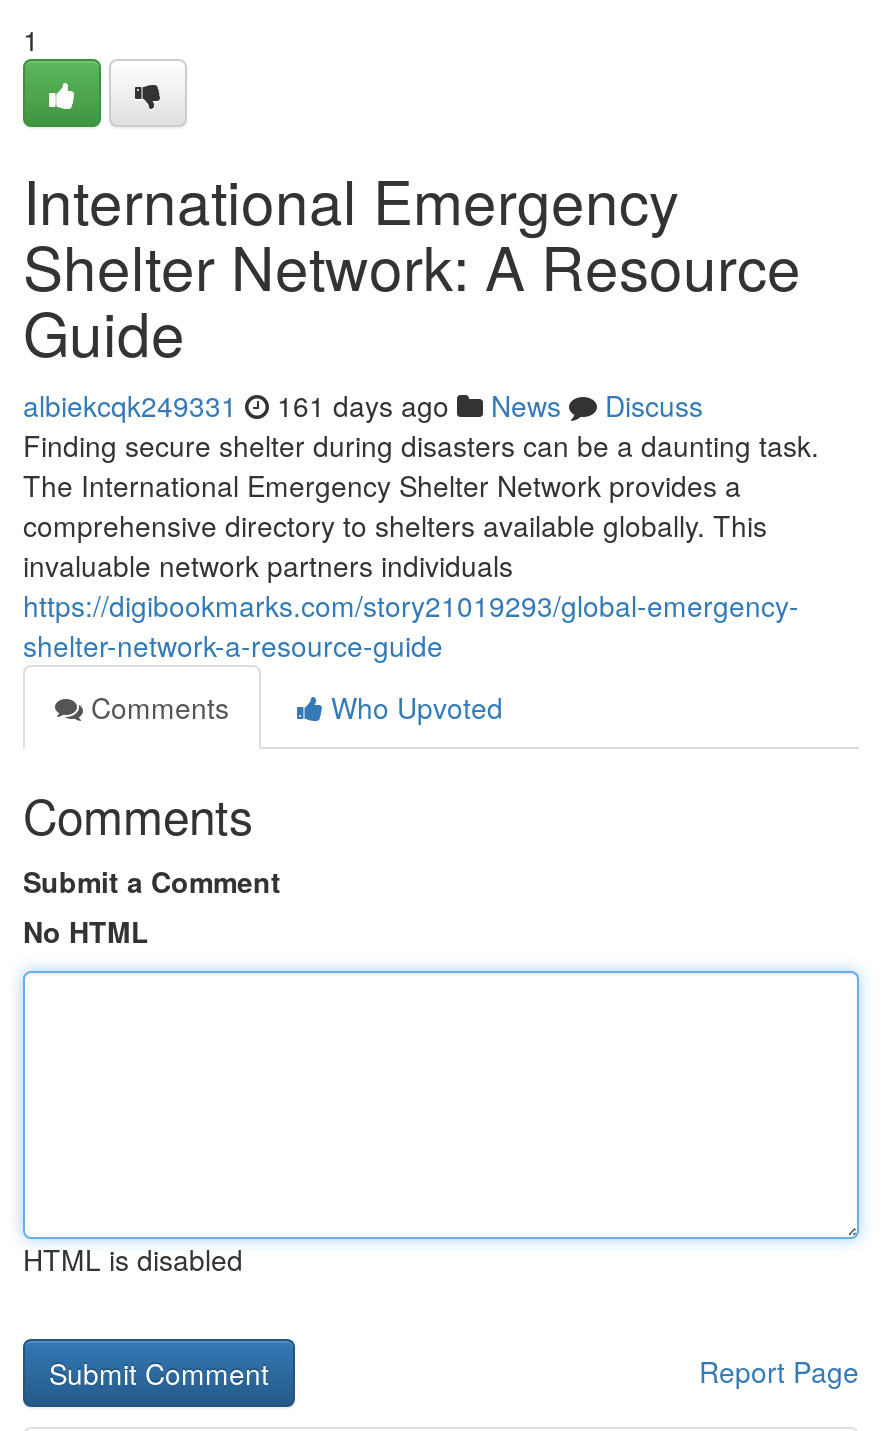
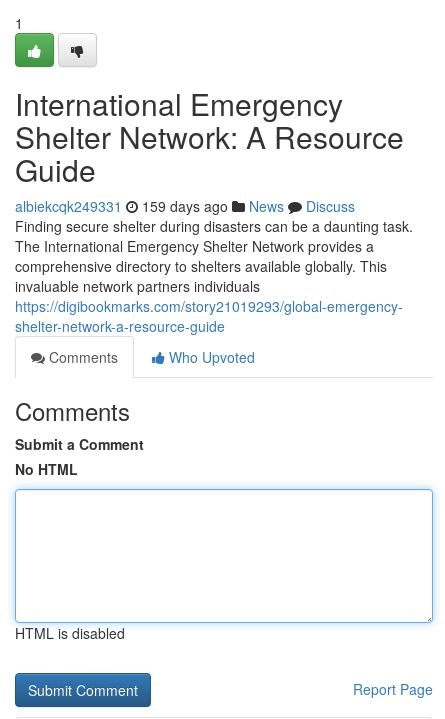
[23,385,703,425] albiekcqk249331 161 days ago News Discuss -> [15,196,355,216] albiekcqk249331 159 days ago News Discuss

